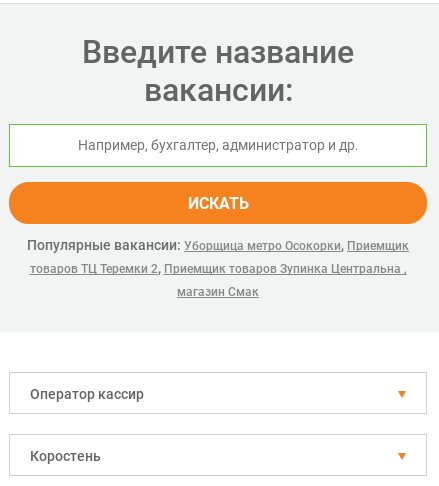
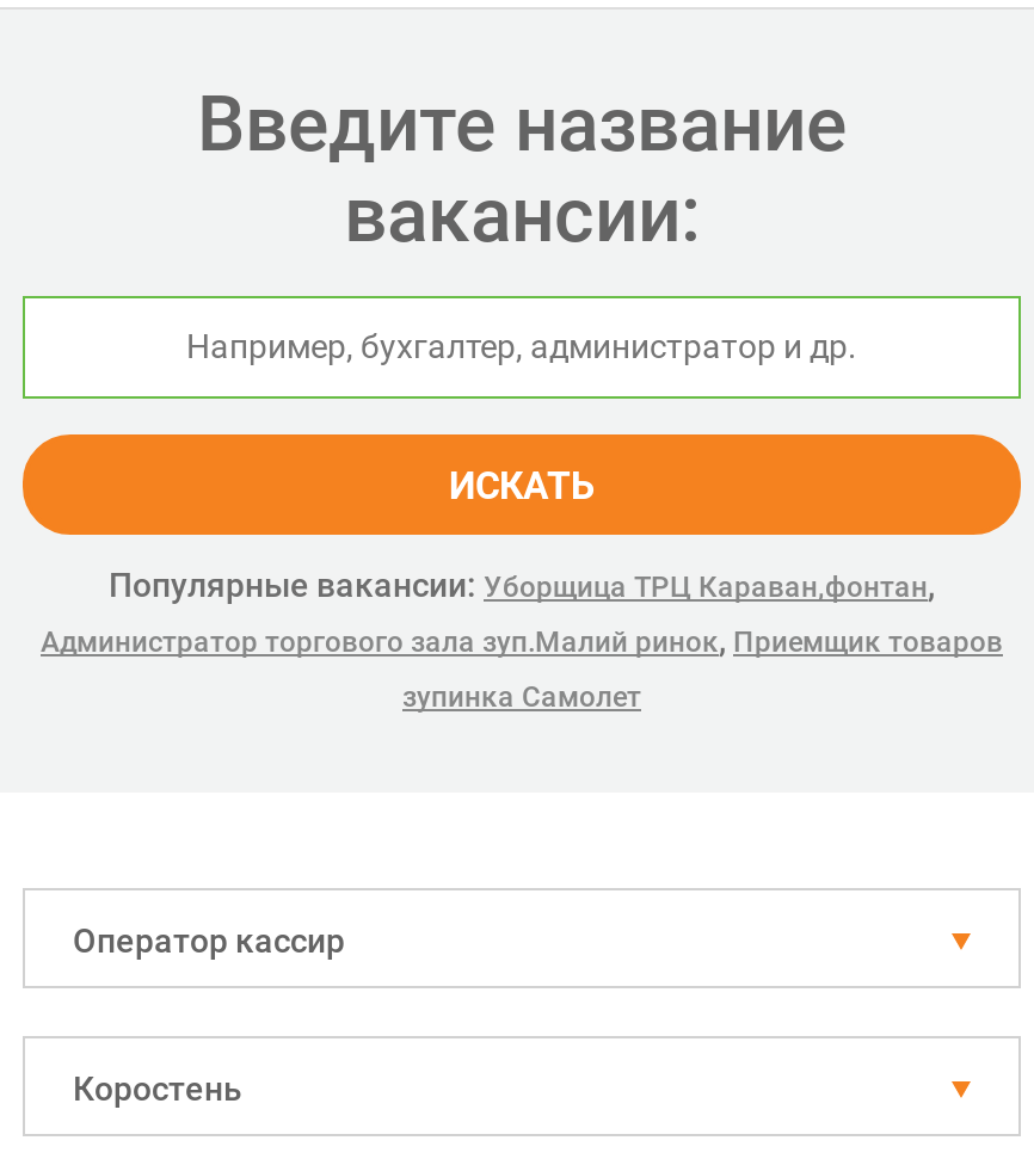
[27,237,409,276] Популярные вакансии: Уборщица метро Осокорки, Приемщик | товаров ТЦ Теремки 2, Приемщик товаров Зупинка Центральна , -> [41,566,1003,659] Популярные вакансии: Уборщица ТРЦ Караван,фонтан, | Администратор торгового зала зуп.Малий ринок, Приемщик товаров
[177,285,259,299] магазин Смак -> [402,680,641,714] зупинка Самолет

